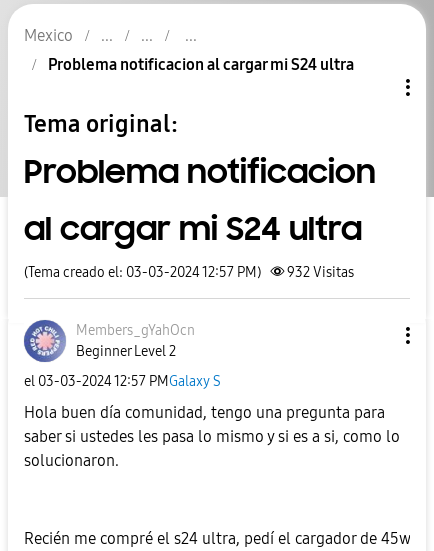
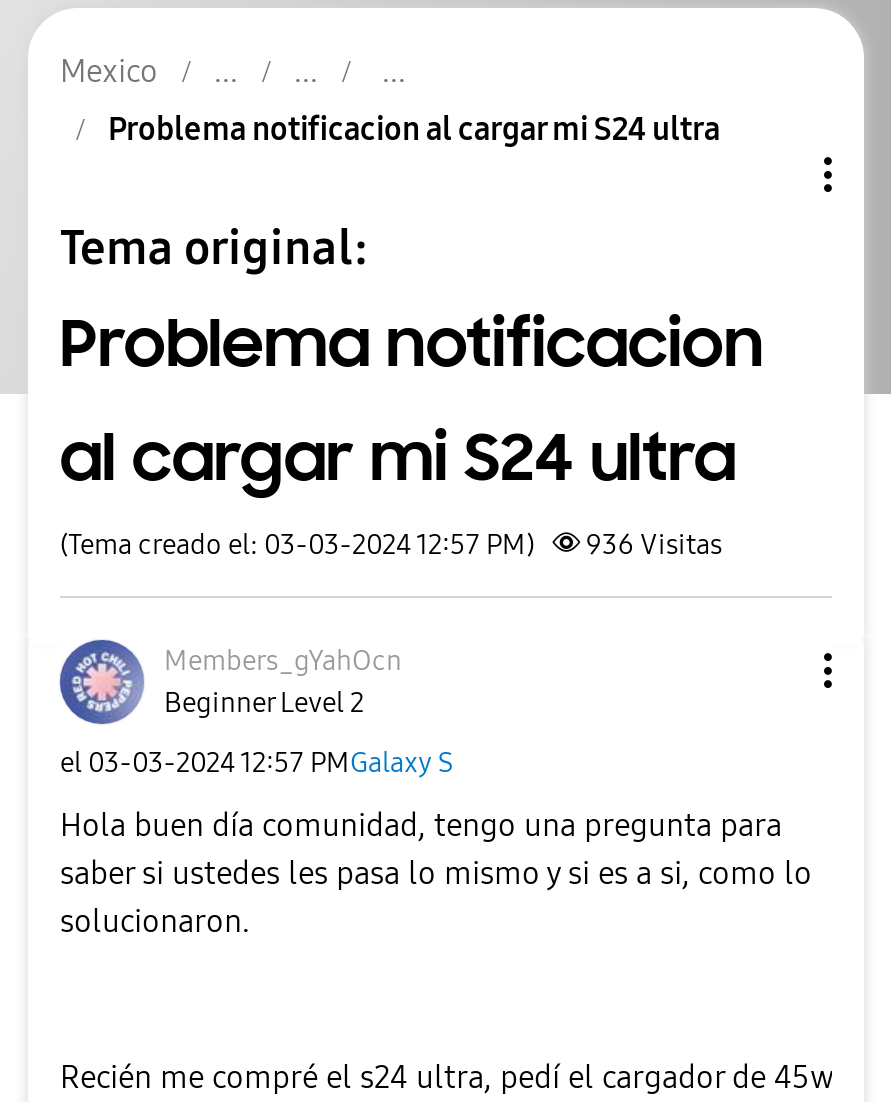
[24,264,354,281] (Tema creado el: 03-03-2024 12:57 PM) 932 Visitas -> [60,528,722,562] (Tema creado el: 03-03-2024 12:57 PM) 936 Visitas

